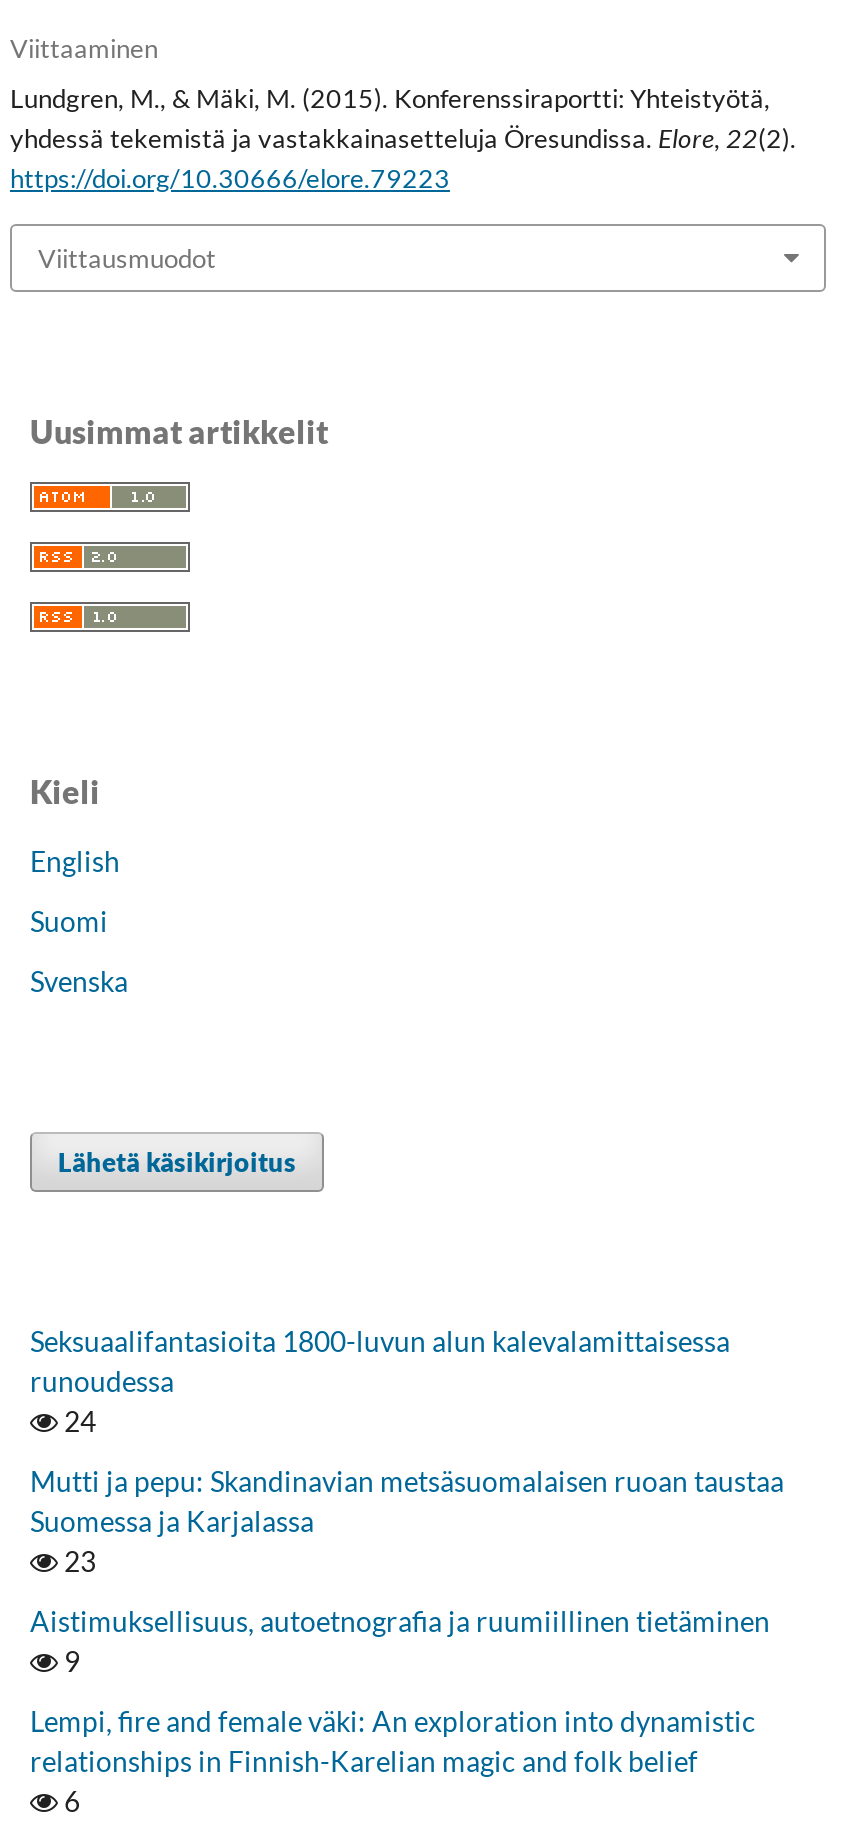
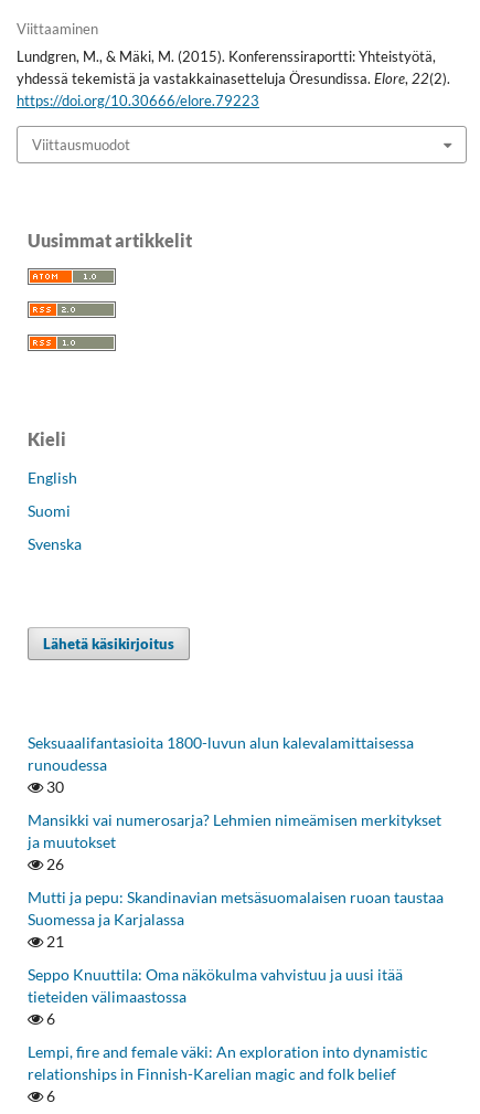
[58,1404,96,1438] 24 -> [28,777,441,873] 30 | Mansikki vai numerosarja? Lehmien nimeämisen merkitykset | ja muutokset | 26
[58,1544,96,1578] 23 -> [43,932,64,951] 21
[30,1604,770,1678] Aistimuksellisuus, autoetnografia ja ruumiillinen tietäminen | 9 -> [28,965,403,1028] Seppo Knuuttila: Oma näkökulma vahvistuu ja uusi itää | tieteiden välimaastossa | 6

